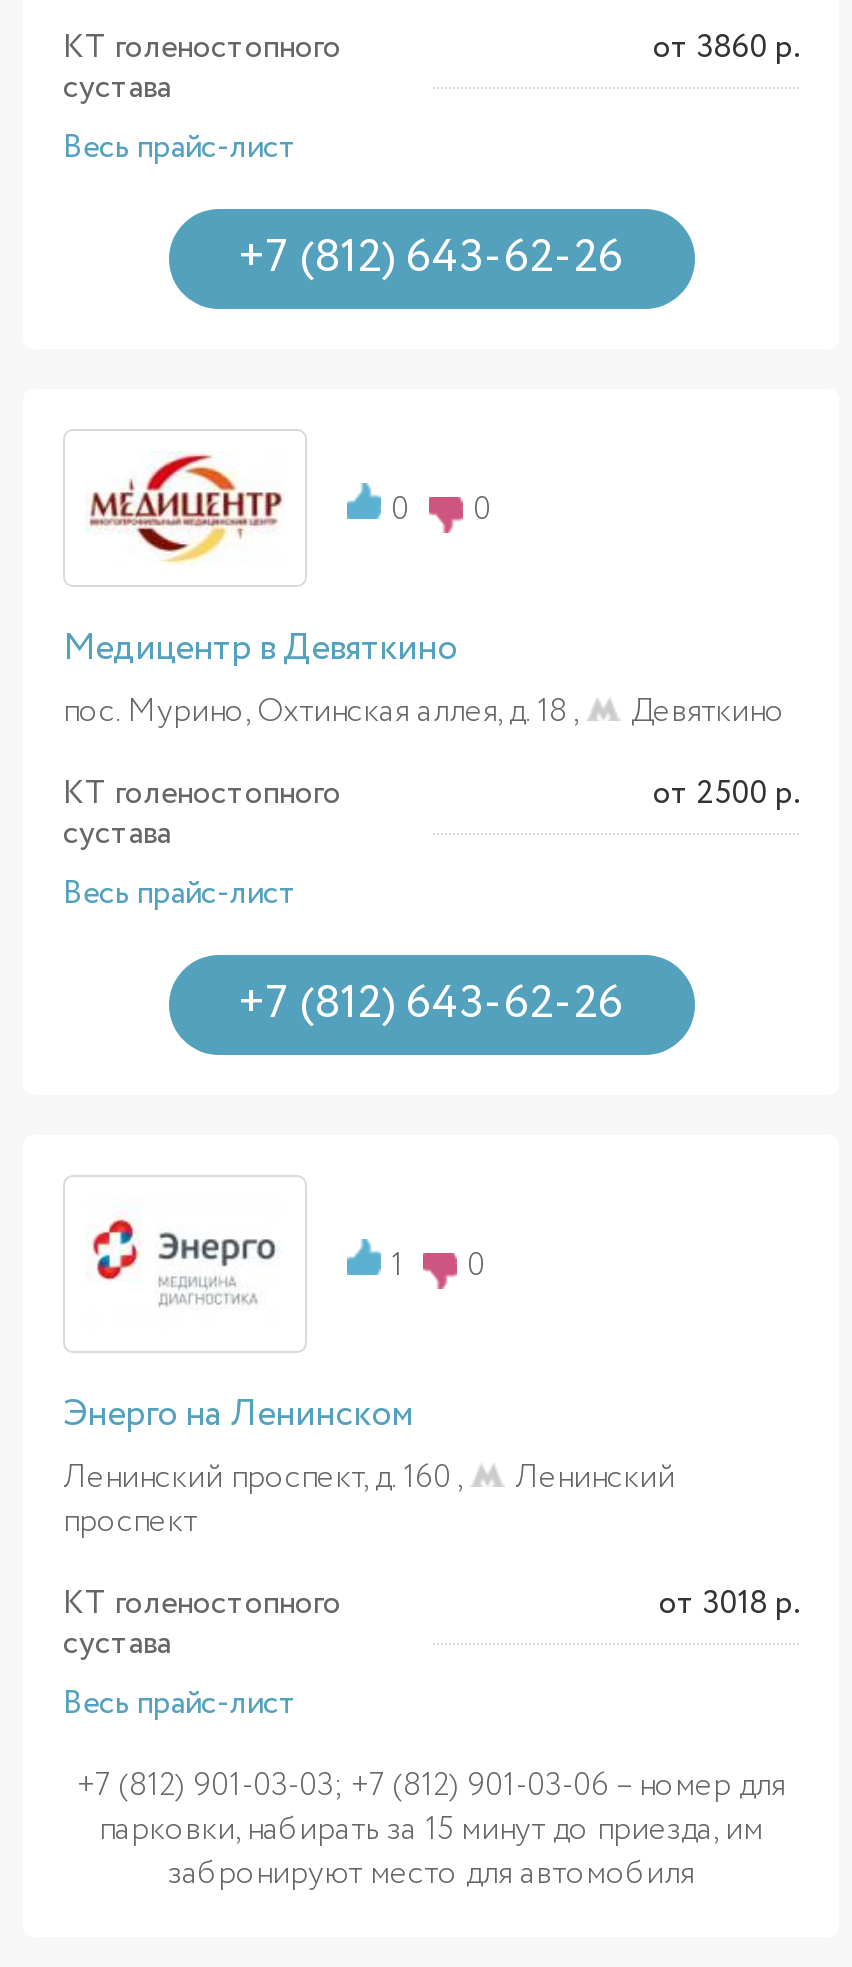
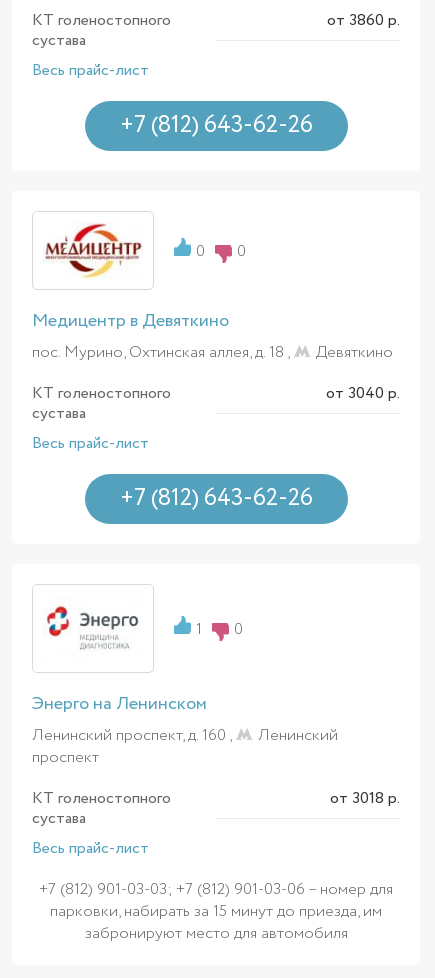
[653,772,799,818] от 2500 р. -> [326,382,400,405] от 3040 р.

